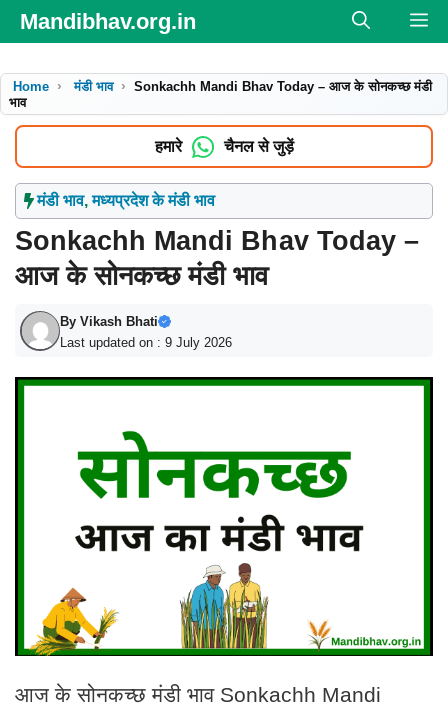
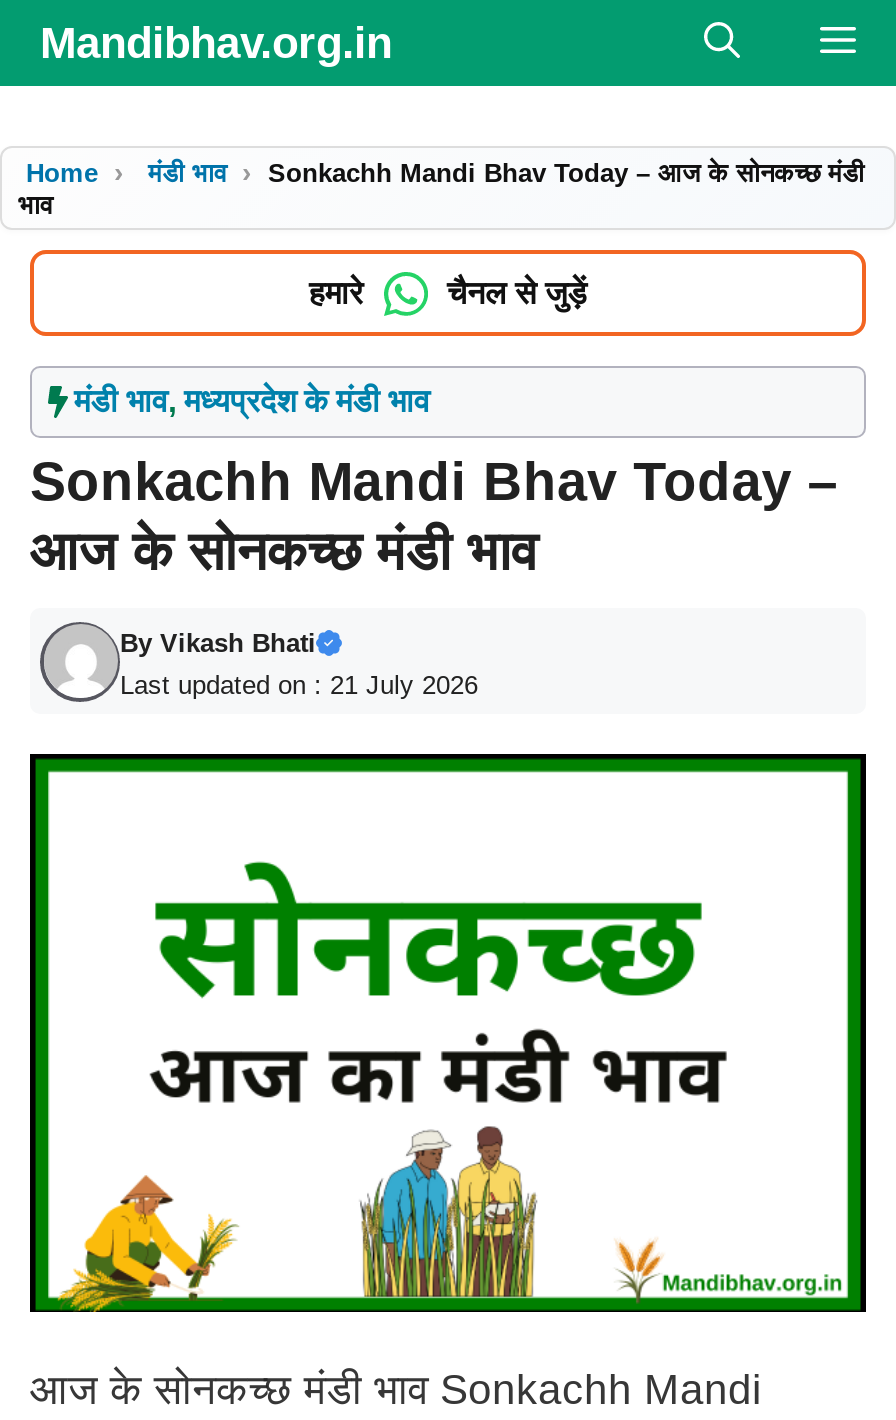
[60,335,232,350] Last updated on : 9 July 2026 -> [120,670,478,700] Last updated on : 21 July 2026

